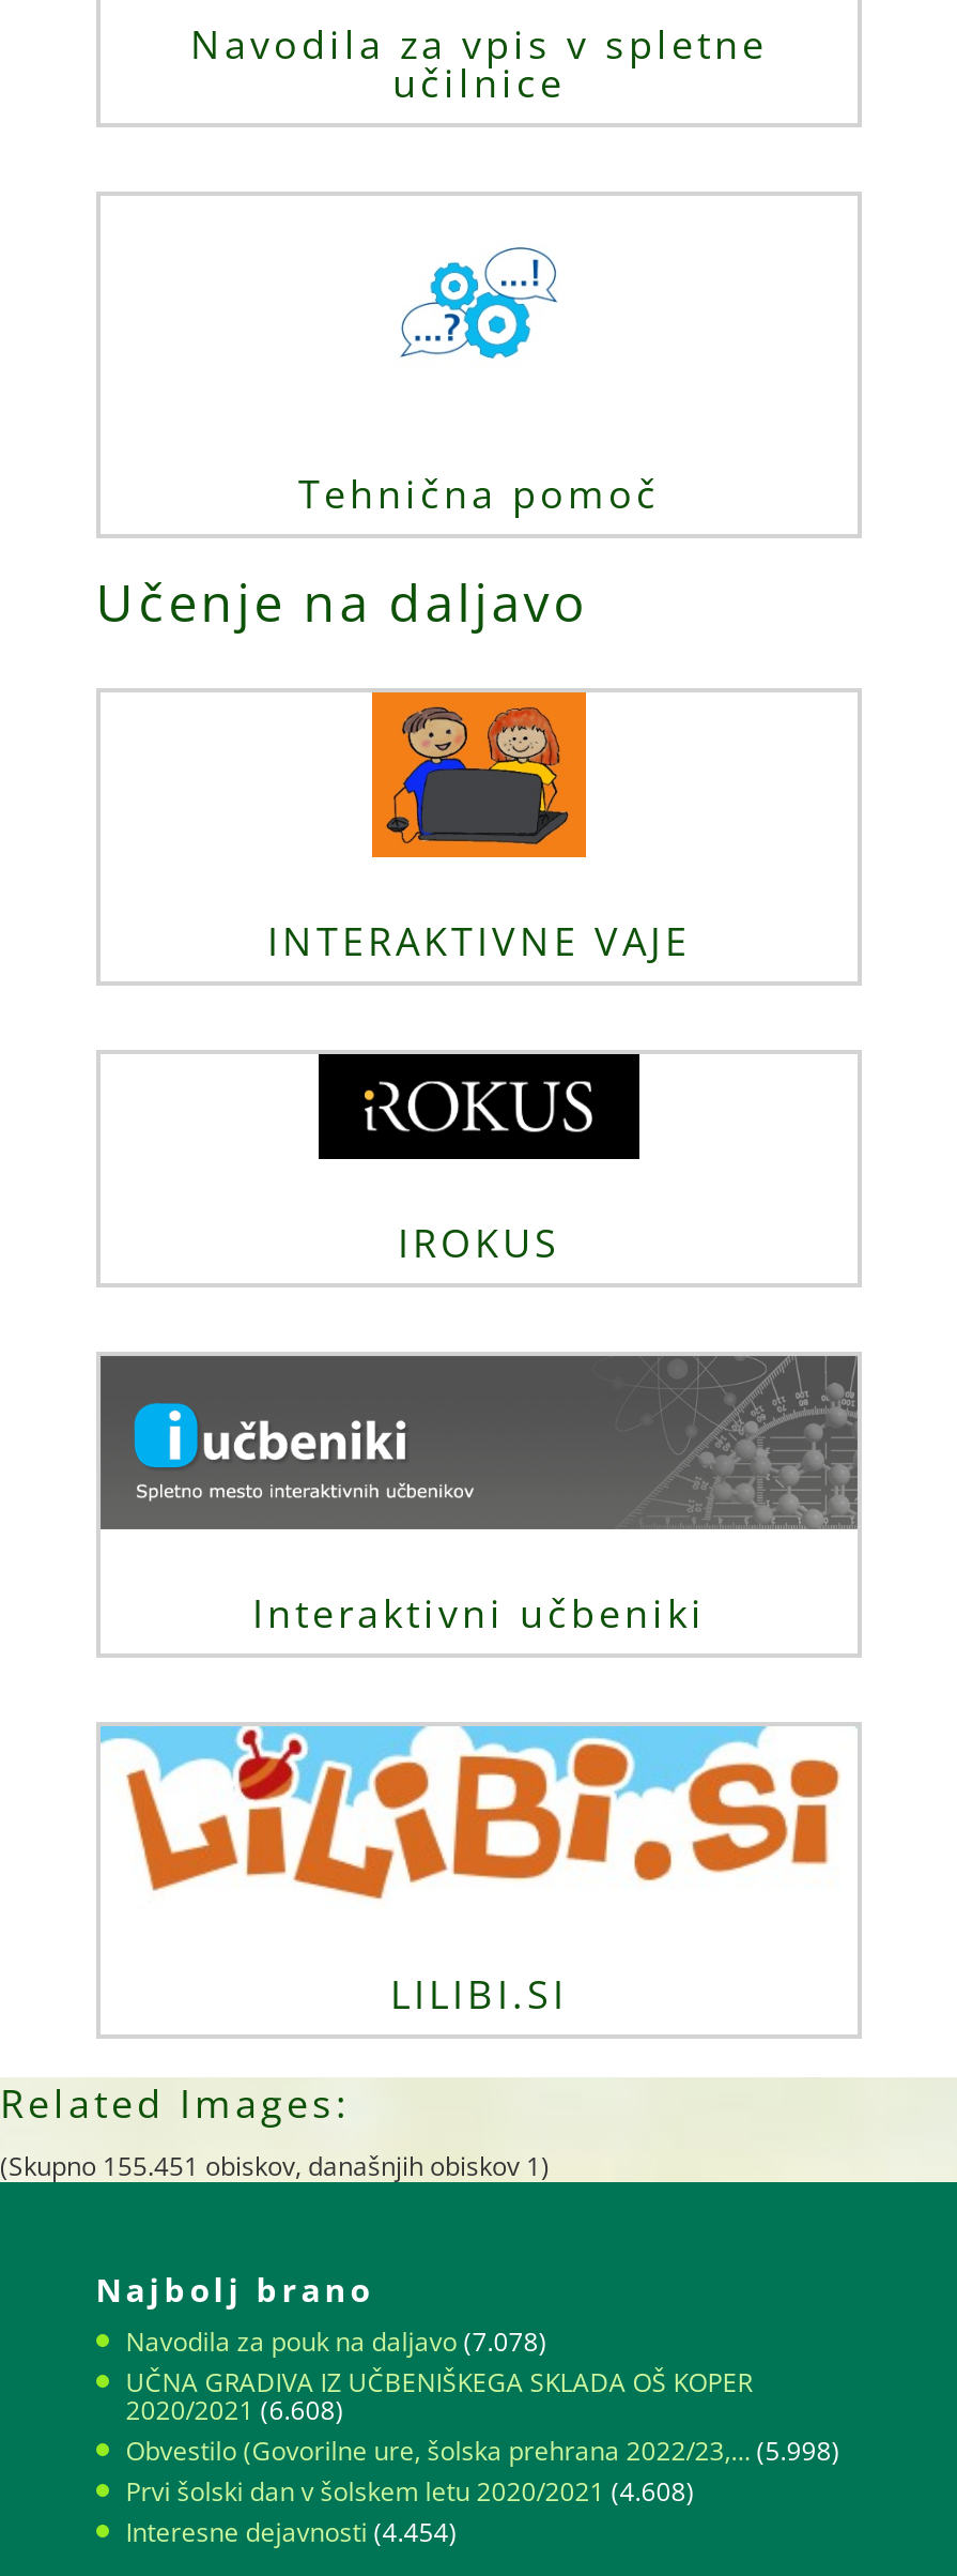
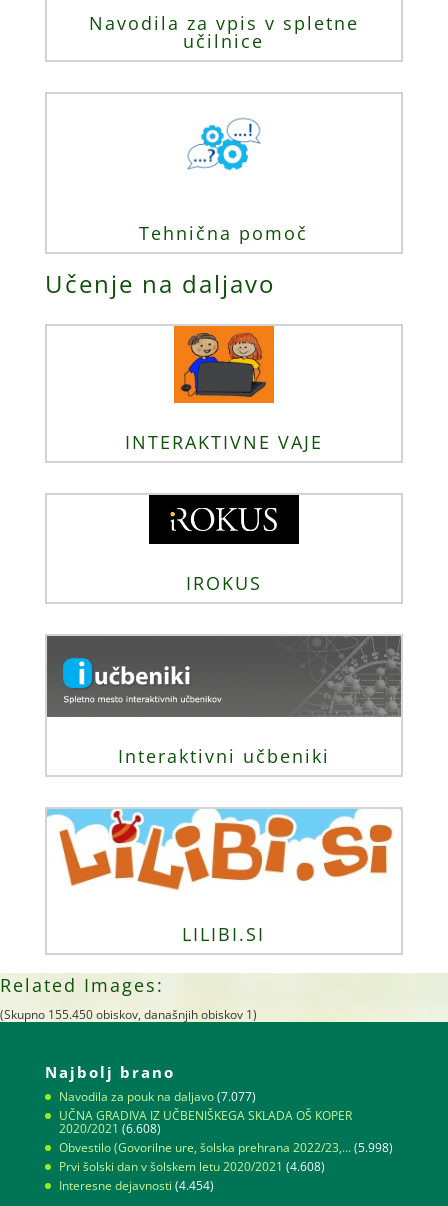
[0,2147,550,2183] (Skupno 155.451 obiskov, današnjih obiskov 1) -> [0,1006,257,1023] (Skupno 155.450 obiskov, današnjih obiskov 1)
[126,2323,547,2359] Navodila za pouk na daljavo (7.078) -> [59,1088,256,1105] Navodila za pouk na daljavo (7.077)

